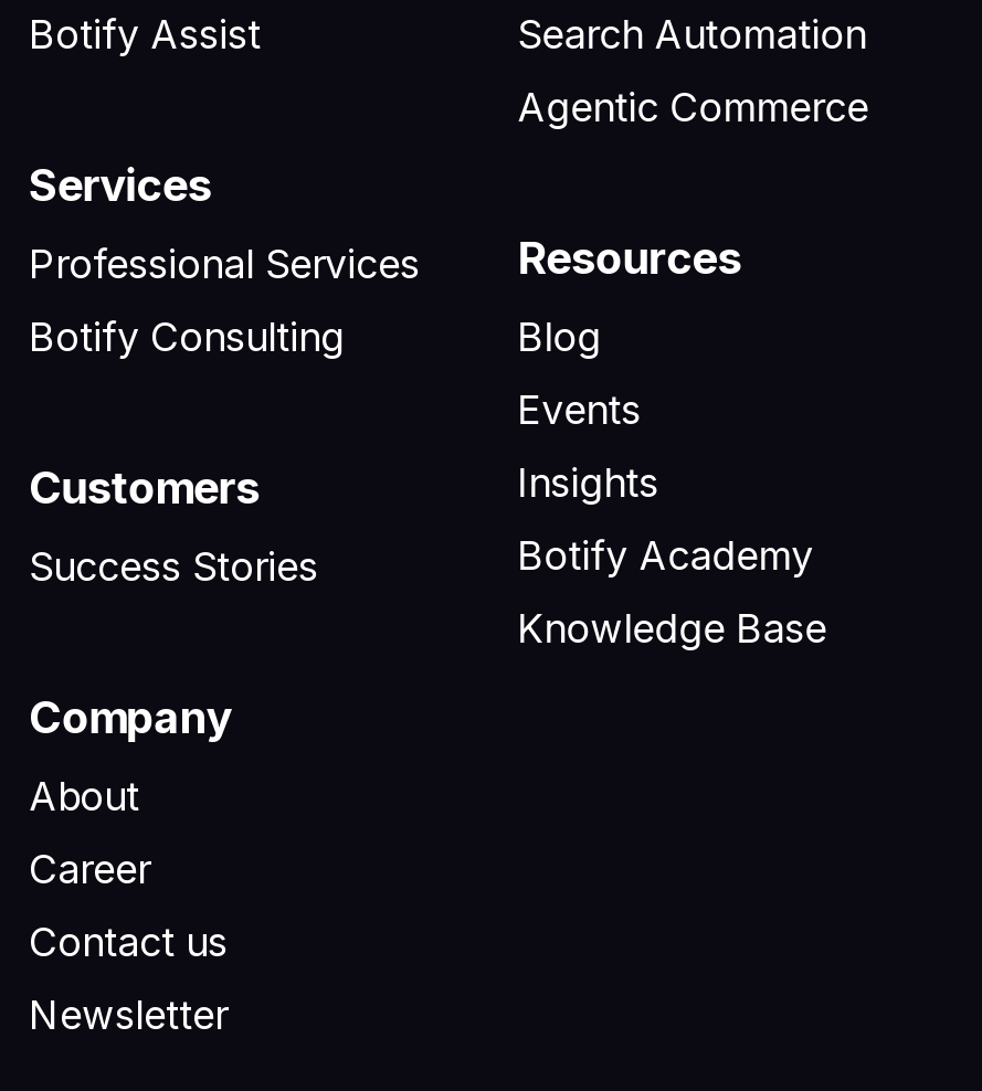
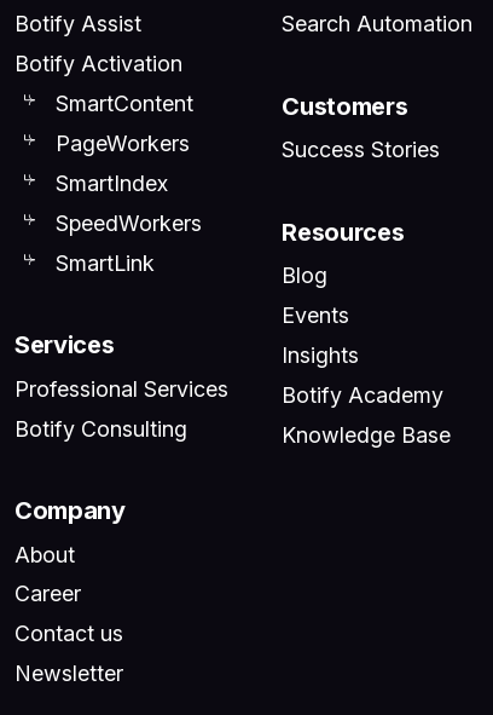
none -> [14,51,202,276] Botify Activation | SmartContent | PageWorkers | SmartIndex | SpeedWorkers | SmartLink
[517,85,868,131] Agentic Commerce -> none
moved [29,159,420,360] -> [14,331,228,441]: Services | Professional Services | Botify Consulting
moved [29,461,318,590] -> [282,92,440,162]: Customers | Success Stories

